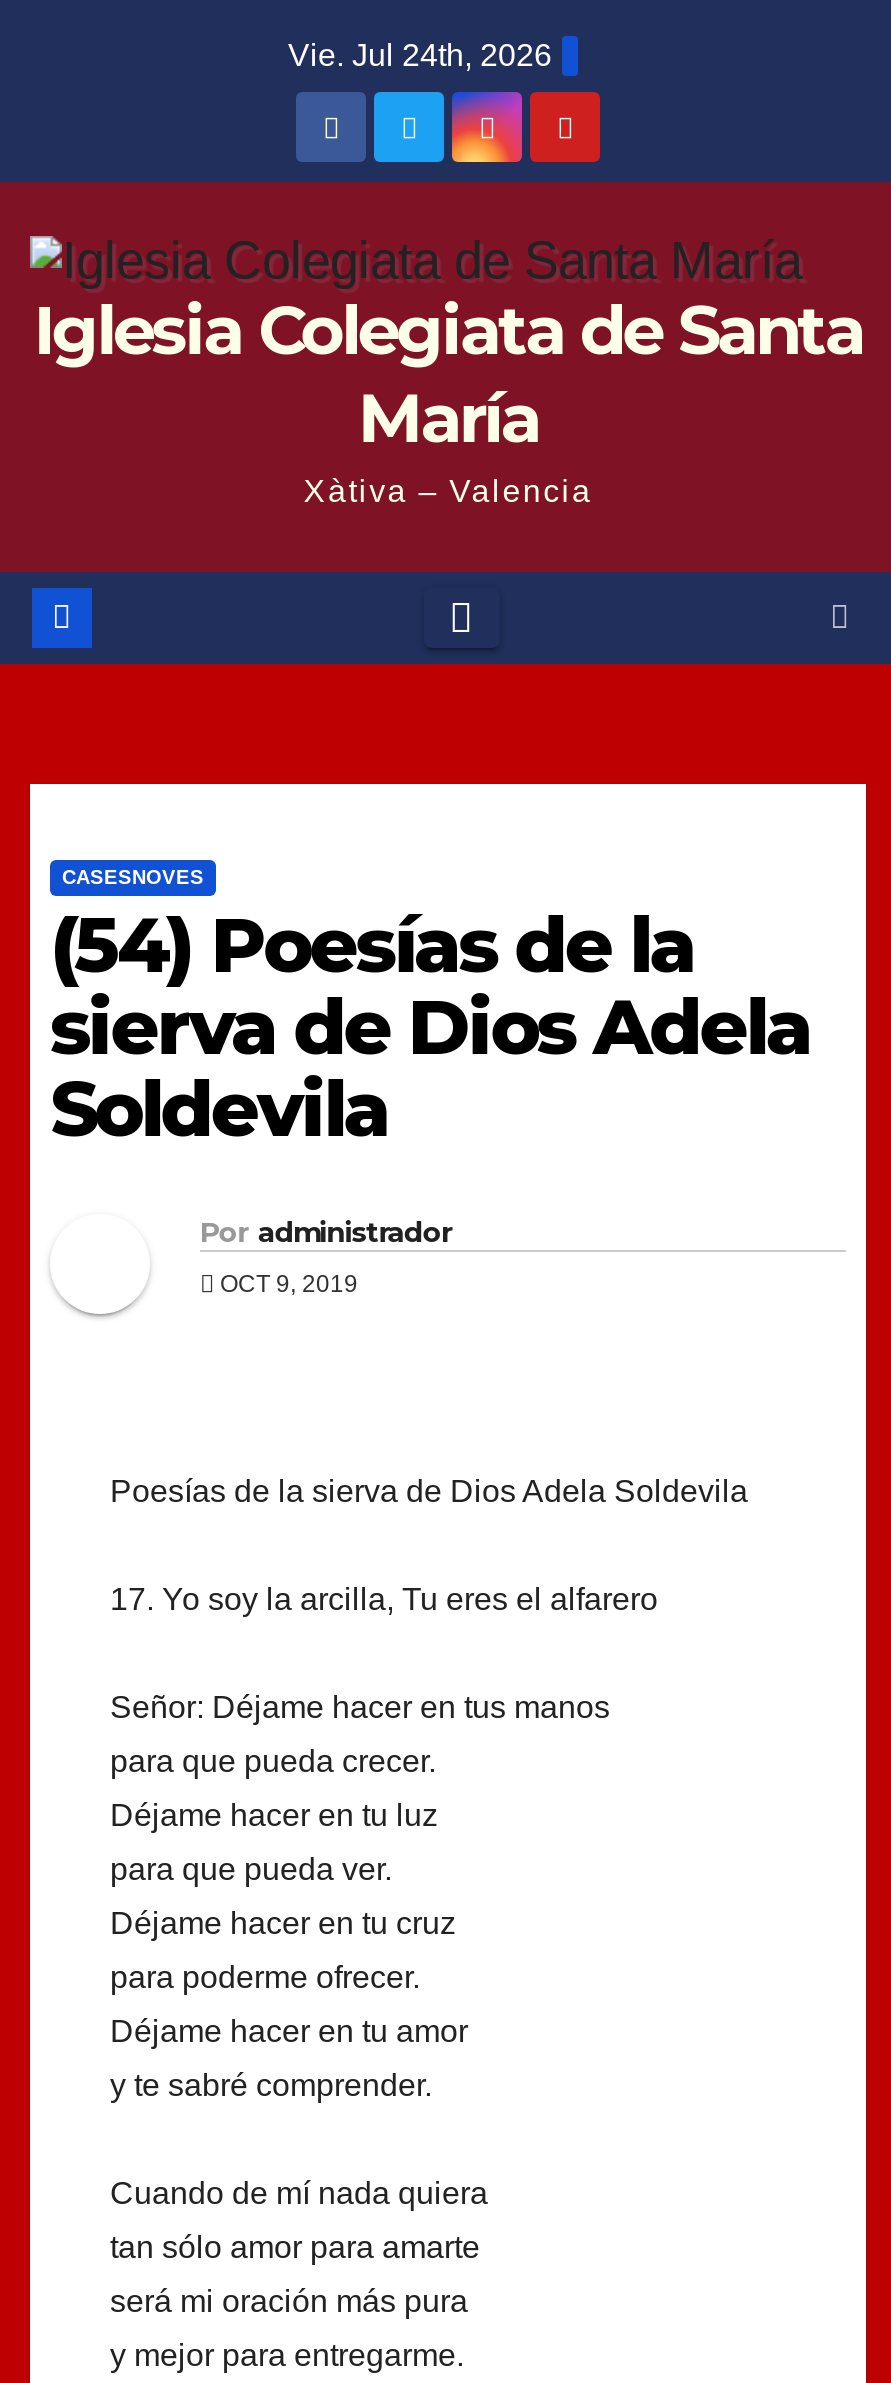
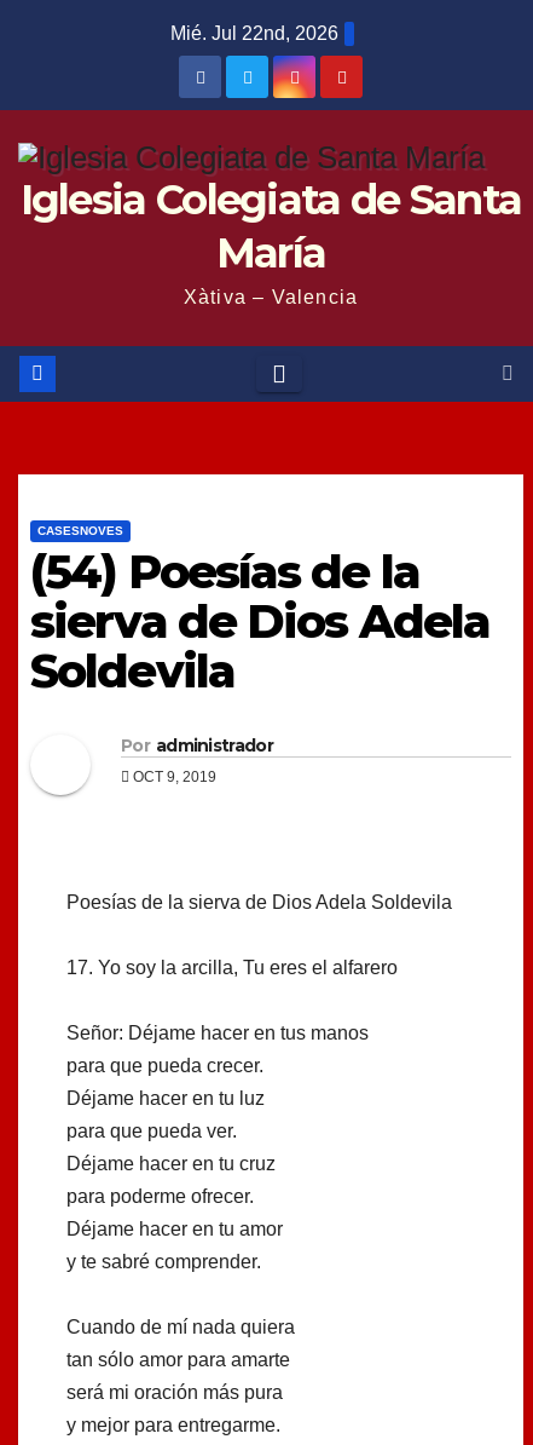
[288,38,552,72] Vie. Jul 24th, 2026 -> [170,23,338,44] Mié. Jul 22nd, 2026

